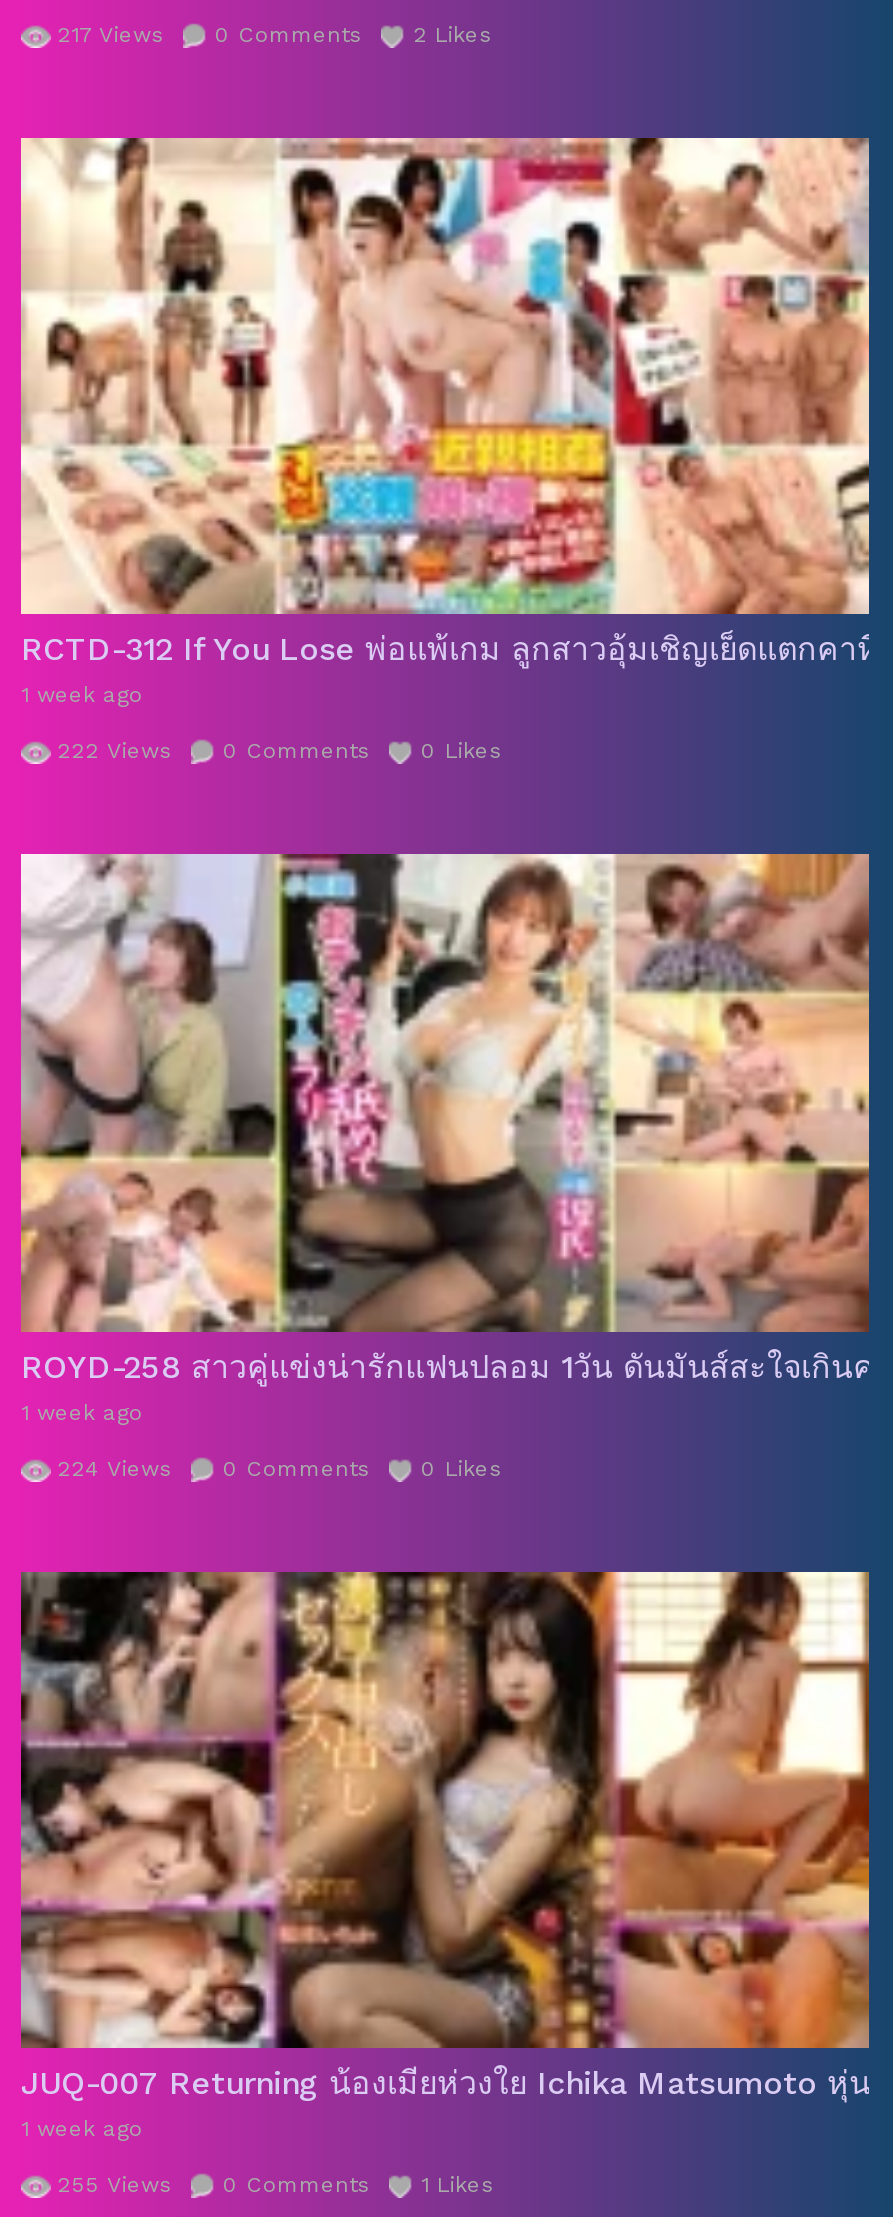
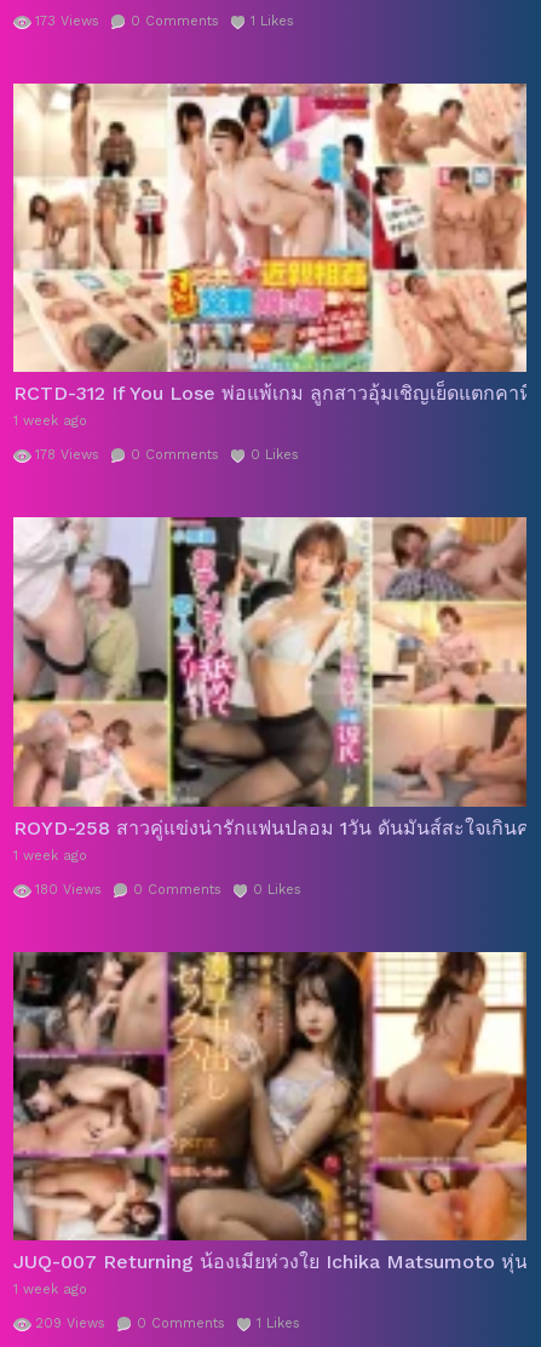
[57,22,163,48] 217 Views -> [35,13,99,29] 173 Views
[413,22,491,48] 2 Likes -> [251,13,294,29] 1 Likes
[57,738,501,764] 222 Views 0 Comments 0 Likes -> [35,447,299,463] 178 Views 0 Comments 0 Likes
[57,1456,501,1482] 224 Views 0 Comments 0 Likes -> [35,882,301,897] 180 Views 0 Comments 0 Likes
[57,2172,493,2198] 255 Views 0 Comments 1 Likes -> [35,1316,300,1331] 209 Views 0 Comments 1 Likes

